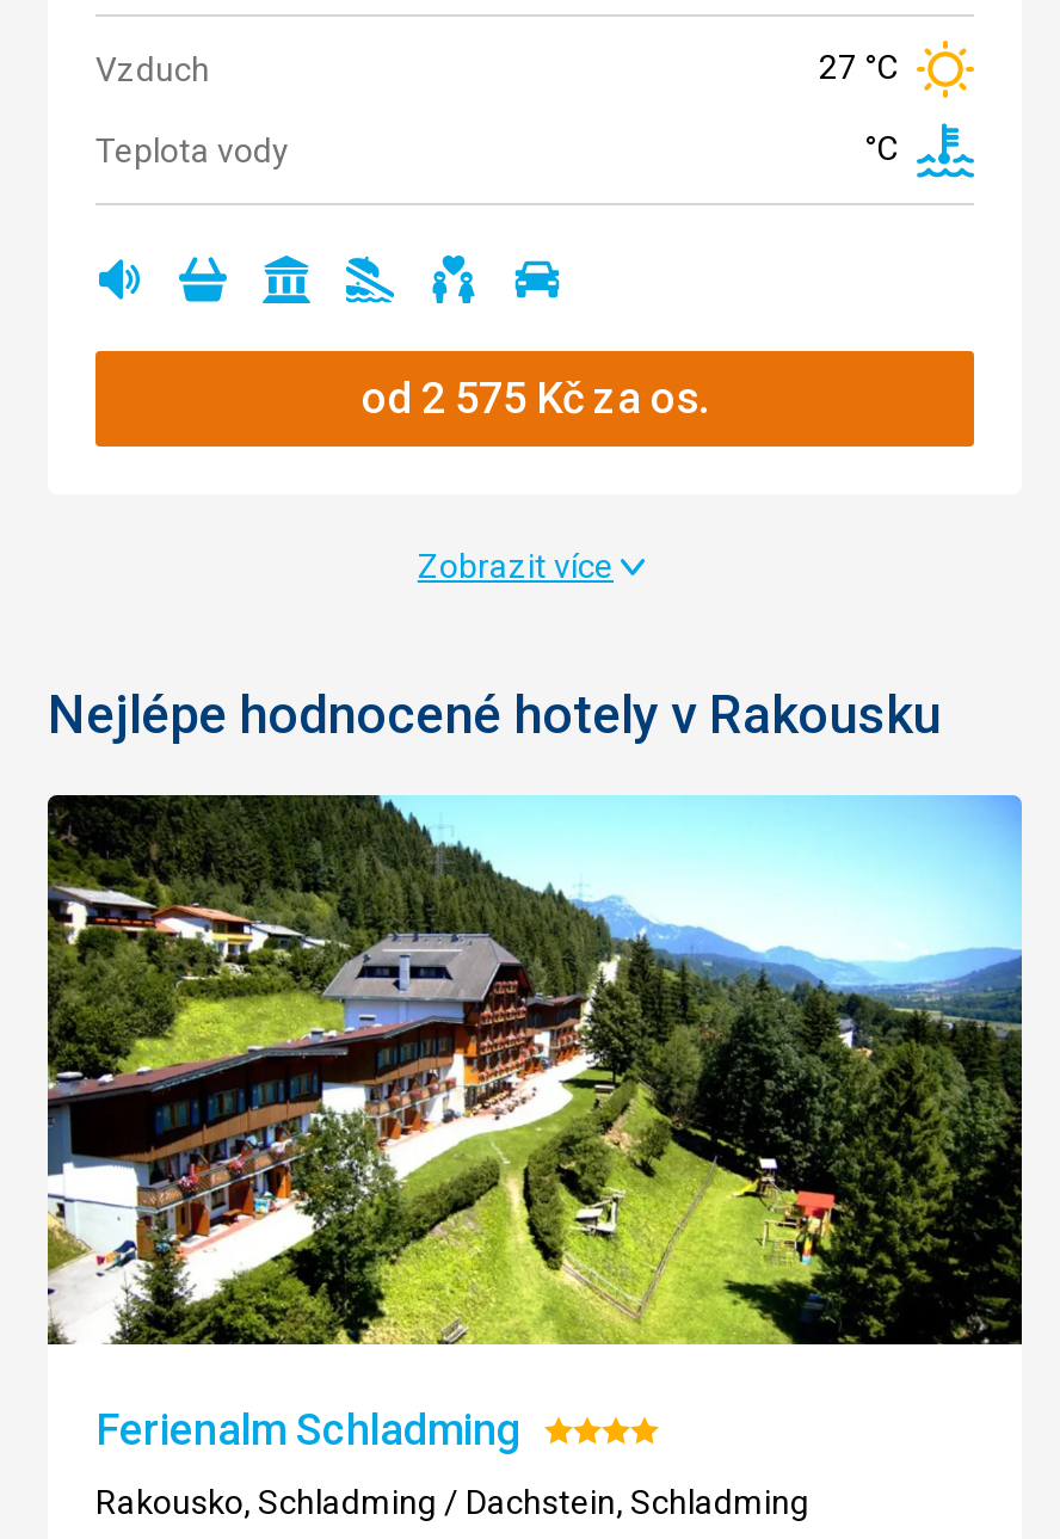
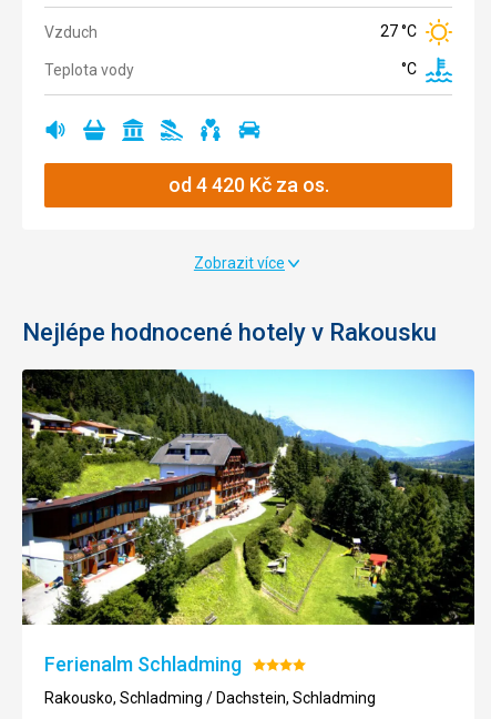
[362,373,708,423] od 2 575 Kč za os. -> [168,173,329,197] od 4 420 Kč za os.

